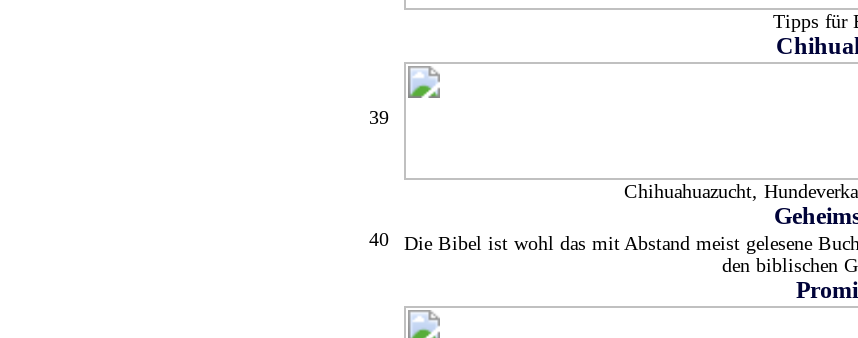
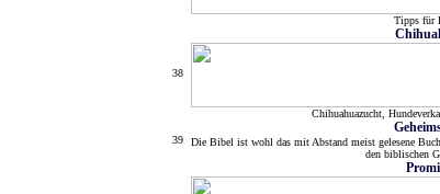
[369,106,389,128] 39 -> [172,67,183,79] 38
[369,228,389,250] 40 -> [172,134,183,146] 39

